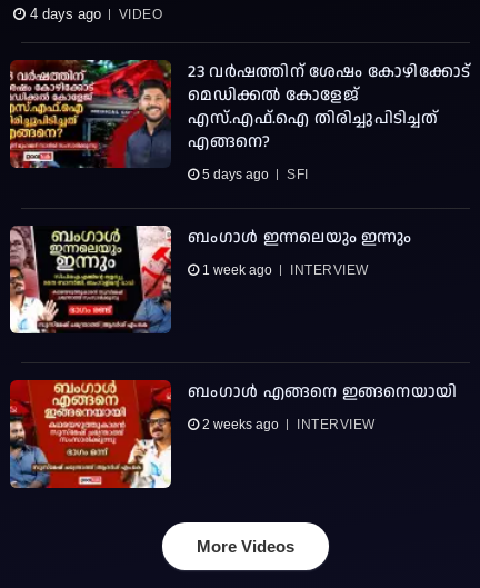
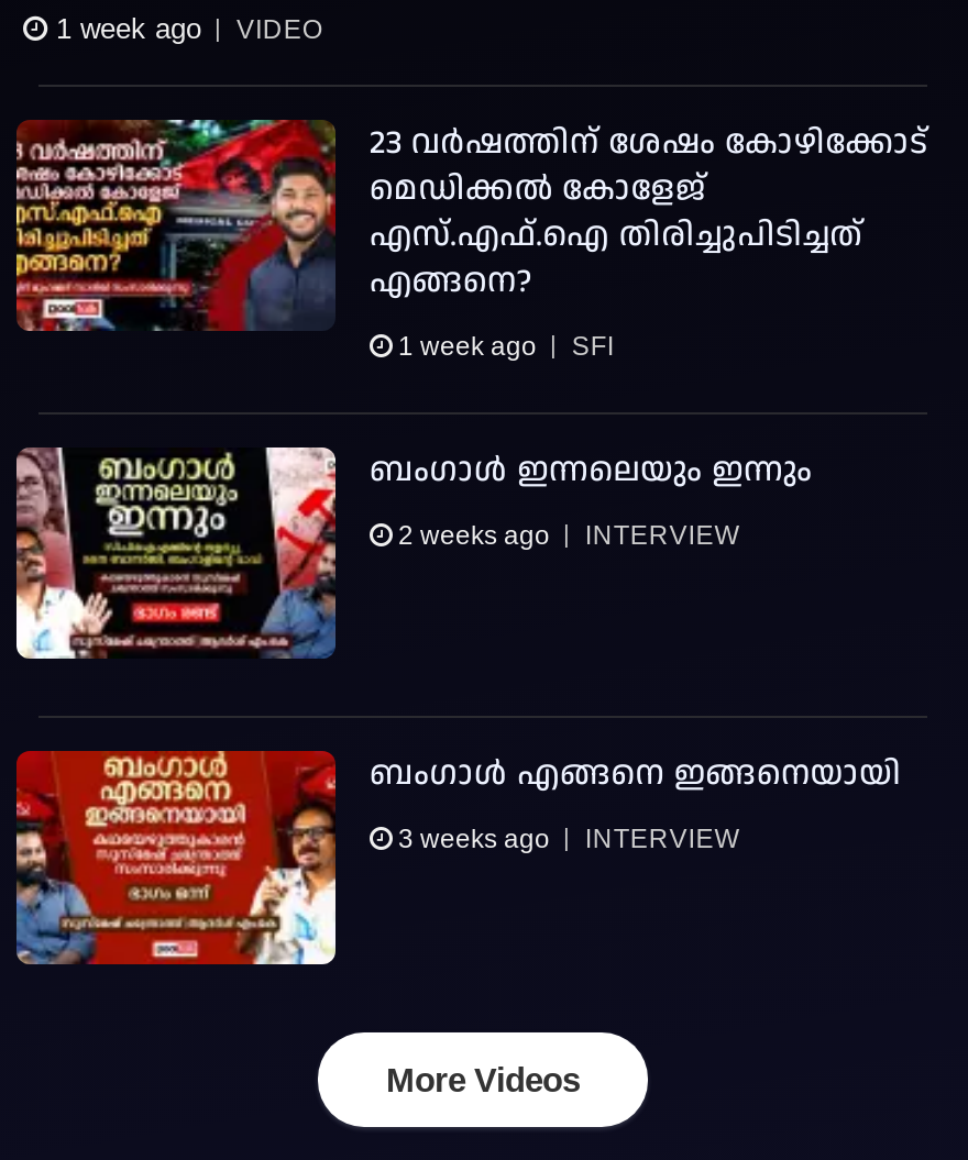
[26,6,163,23] 4 days ago VIDEO -> [47,12,323,45] 1 week ago VIDEO
[199,167,309,183] 5 days ago SFI -> [391,331,615,362] 1 week ago SFI
[199,263,369,278] 1 week ago INTERVIEW -> [391,520,740,551] 2 weeks ago INTERVIEW
[199,417,375,432] 2 weeks ago INTERVIEW -> [391,825,740,856] 3 weeks ago INTERVIEW

